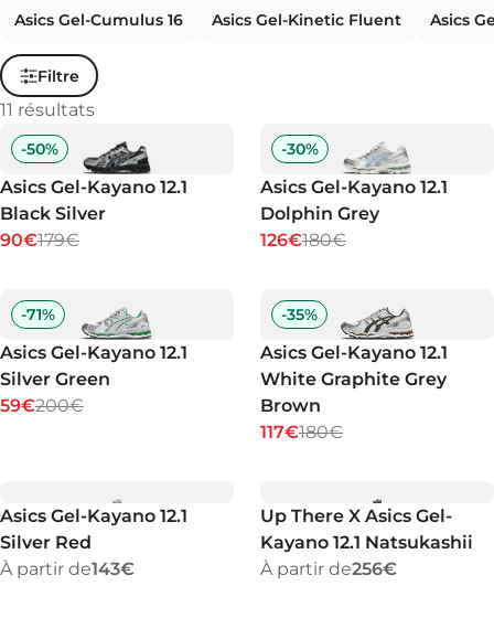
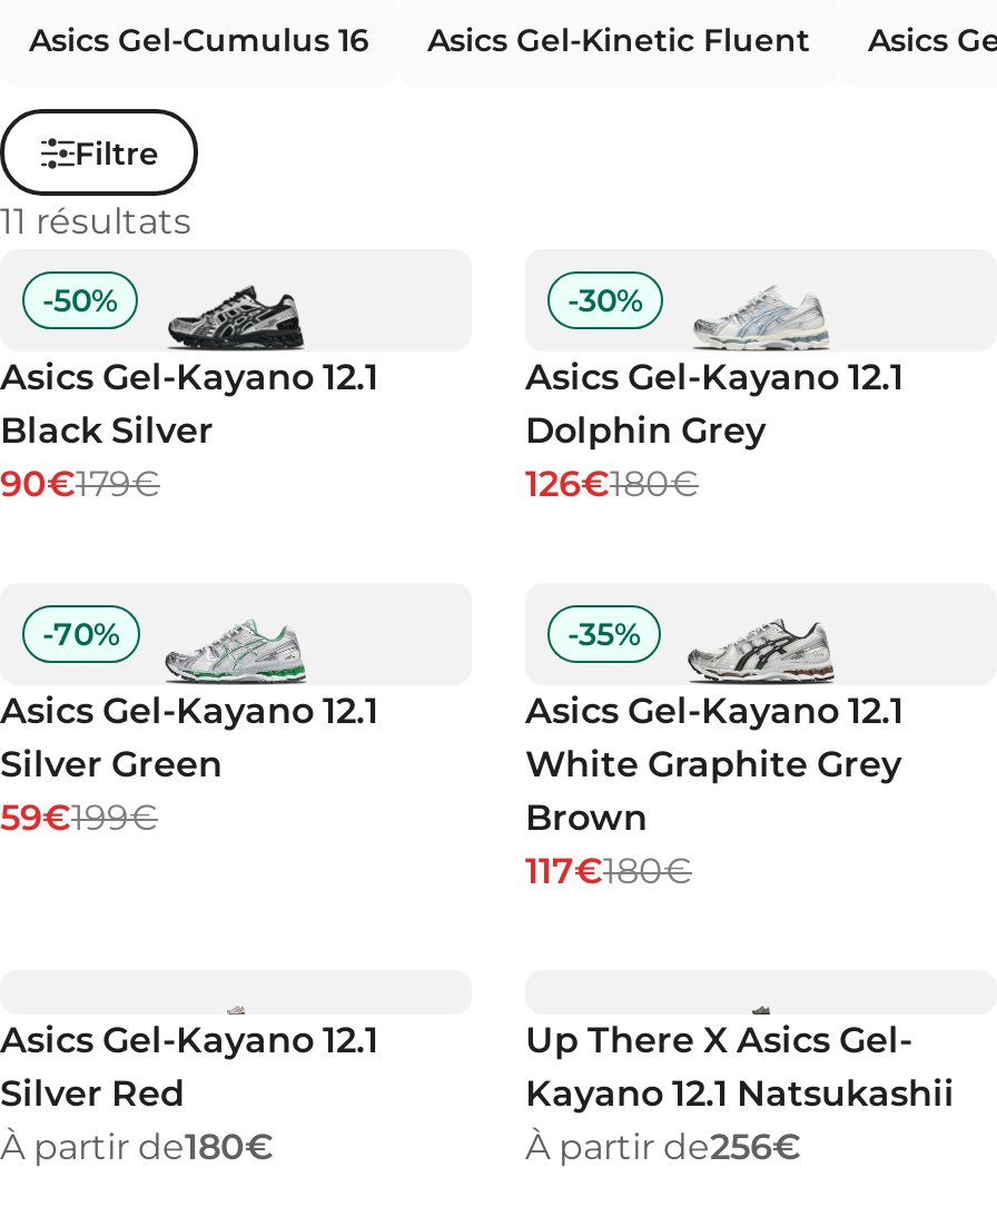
[21,305,55,324] -71% -> [42,614,120,654] -70%
[0,395,84,416] 59€200€ -> [0,797,158,839] 59€199€
[0,558,135,579] À partir de143€ -> [0,1126,274,1168] À partir de180€

